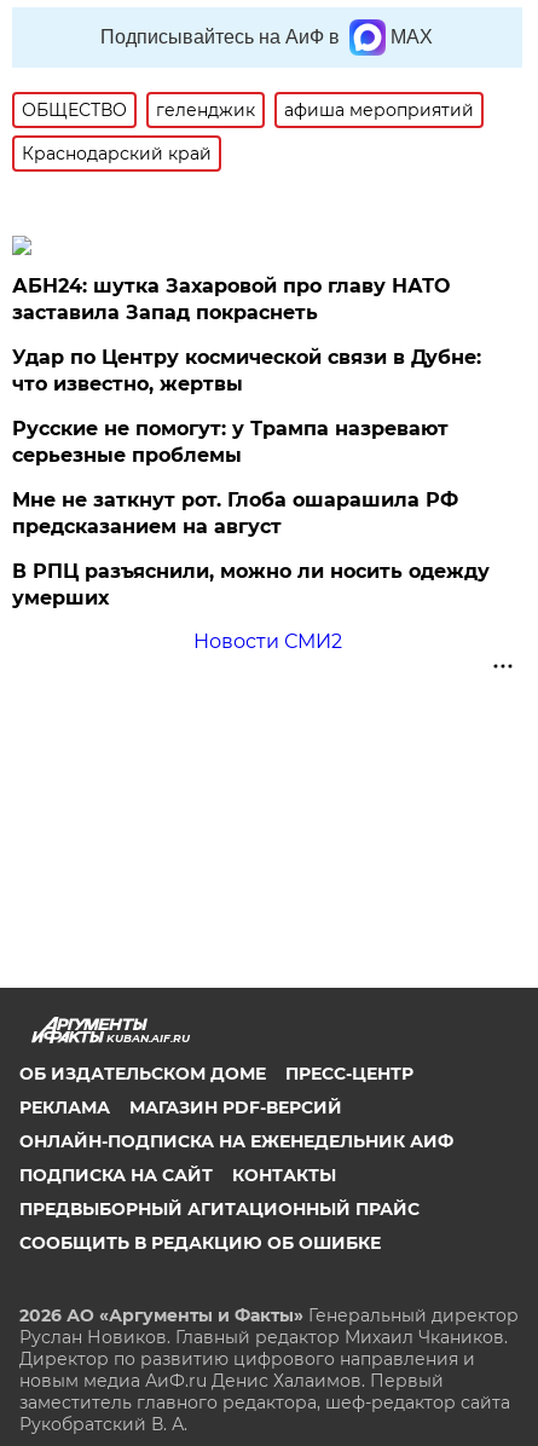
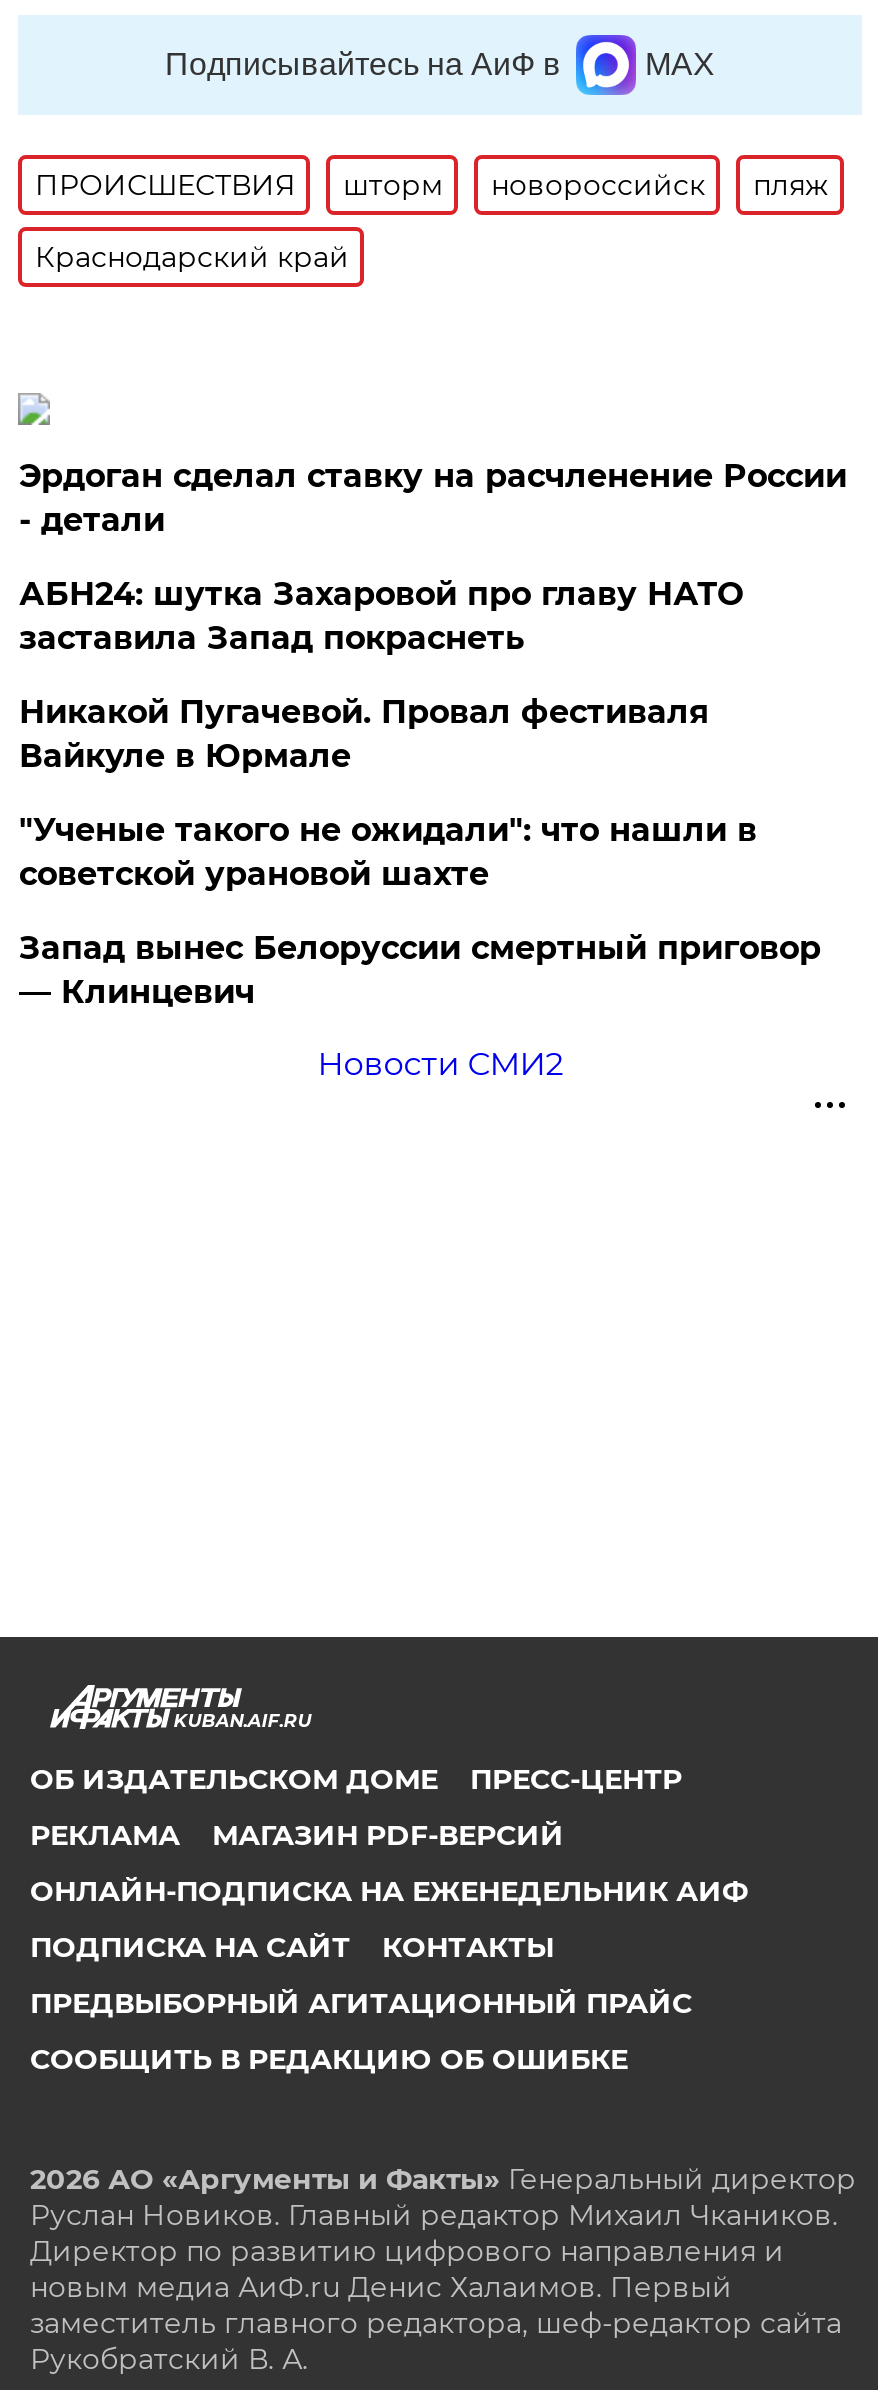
[22,99,474,121] ОБЩЕСТВО | геленджик | афиша мероприятий -> [35,167,829,203] ПРОИСШЕСТВИЯ | шторм | новороссийск | пляж
none -> [19,457,847,539] Эрдоган сделал ставку на расчленение России | - детали
moved [13,274,450,324] -> [19,575,743,657]: АБН24: шутка Захаровой про главу НАТО | заставила Запад покраснеть
[13,346,490,609] Удар по Центру космической связи в Дубне: | что известно, жертвы | Русские не помогут: у Трампа назревают | серьезные проблемы | Мне не заткнут рот. Глоба ошарашила РФ | предсказанием на август | В РПЦ разъяснили, можно ли носить одежду | умерших -> [19,693,821,1011] Никакой Пугачевой. Провал фестиваля | Вайкуле в Юрмале | "Ученые такого не ожидали": что нашли в | советской урановой шахте | Запад вынес Белоруссии смертный приговор | — Клинцевич

